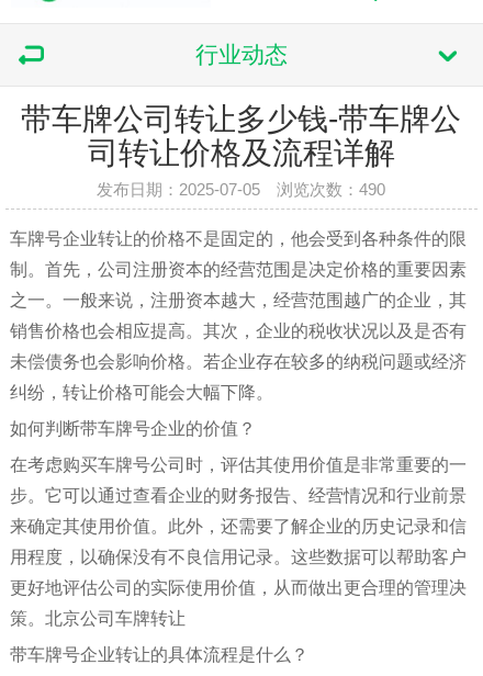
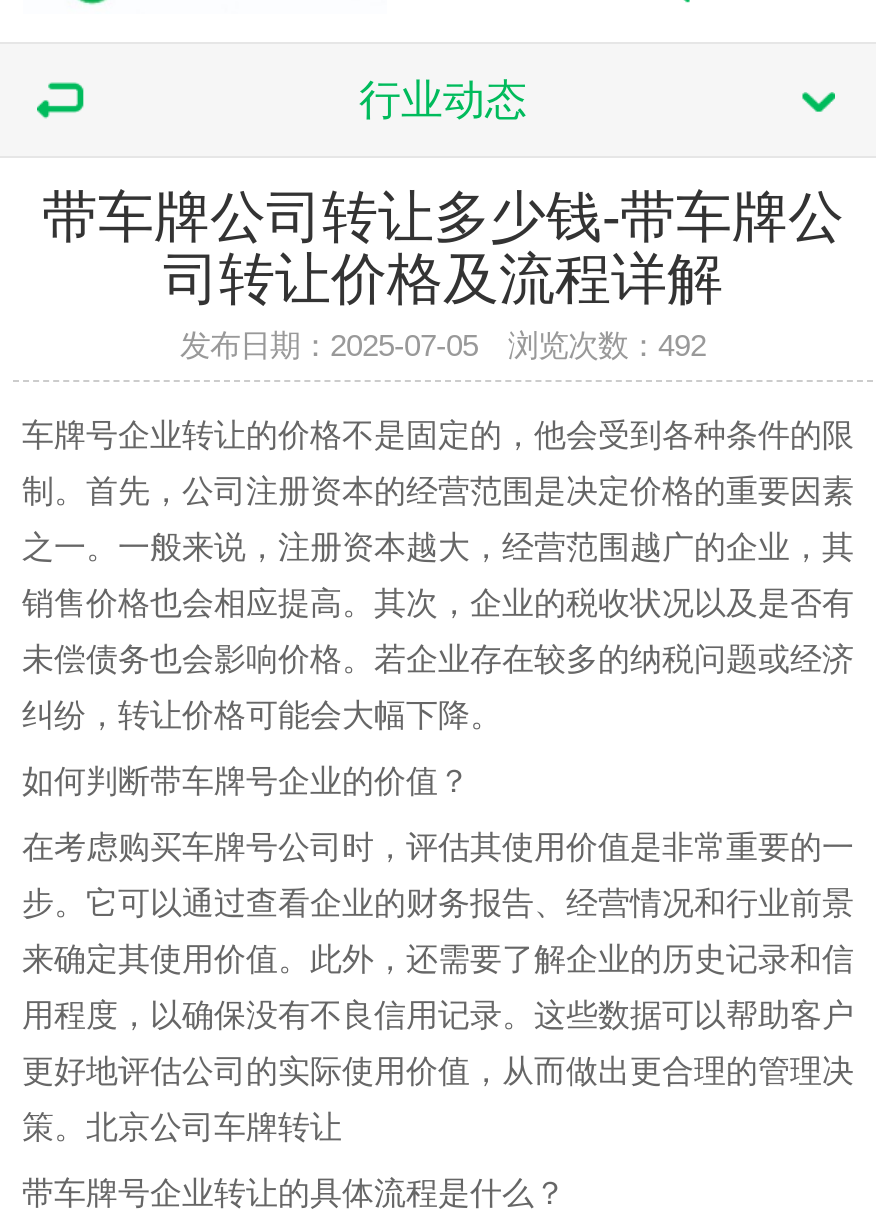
[97,180,386,199] 发布日期：2025-07-05 浏览次数：490 -> [180,328,706,362] 发布日期：2025-07-05 浏览次数：492

